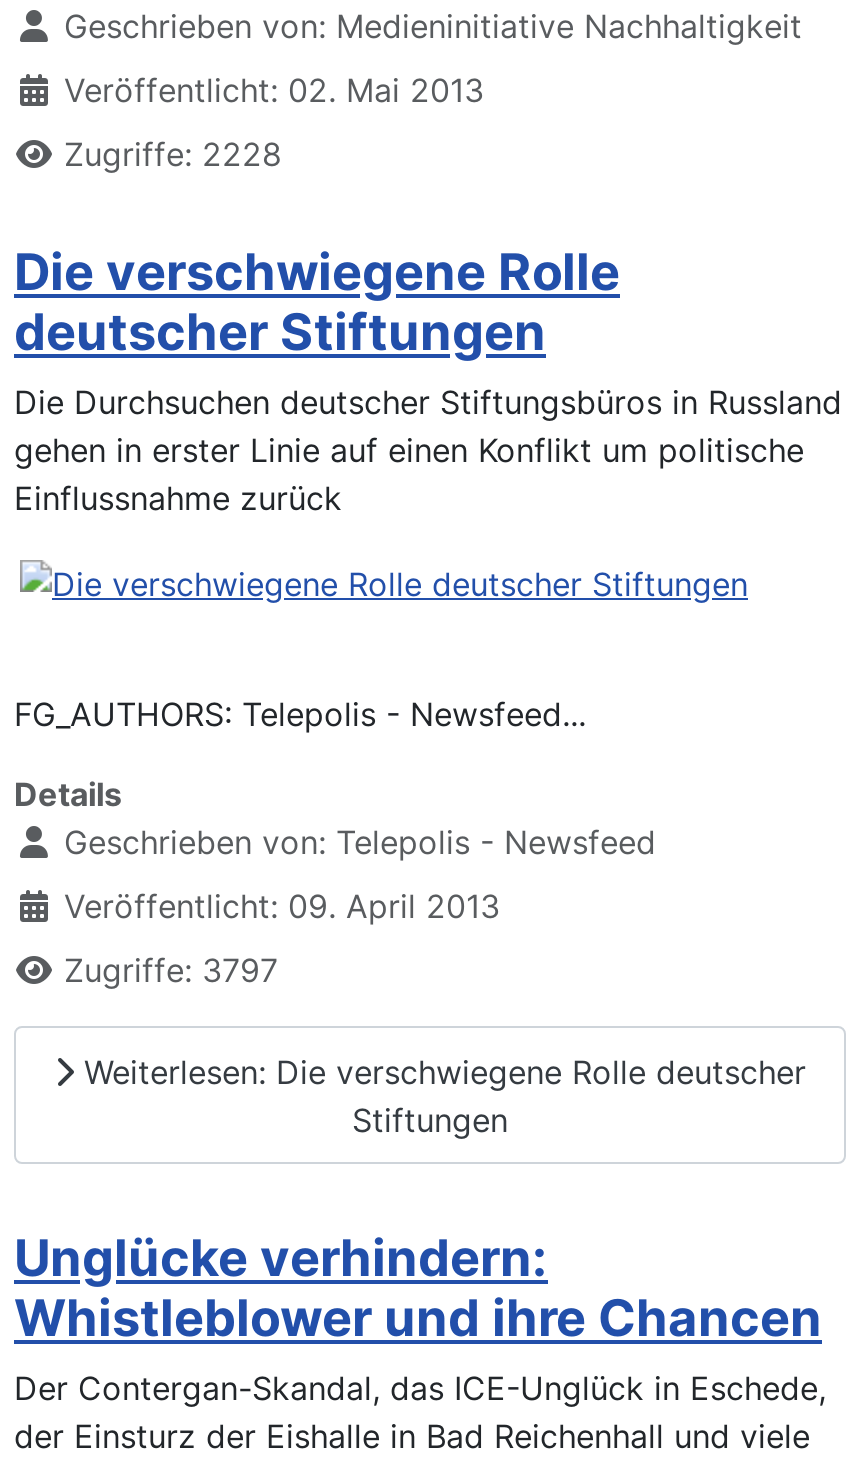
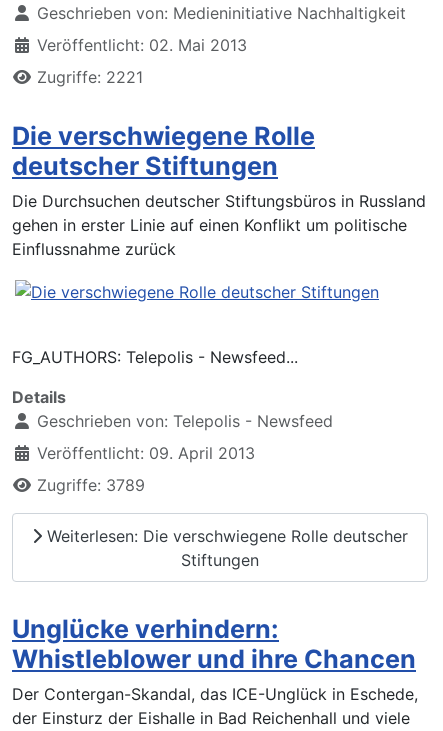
[64,134,282,174] Zugriffe: 2228 -> [37,67,143,87] Zugriffe: 2221
[64,950,278,990] Zugriffe: 3797 -> [37,475,145,495] Zugriffe: 3789

